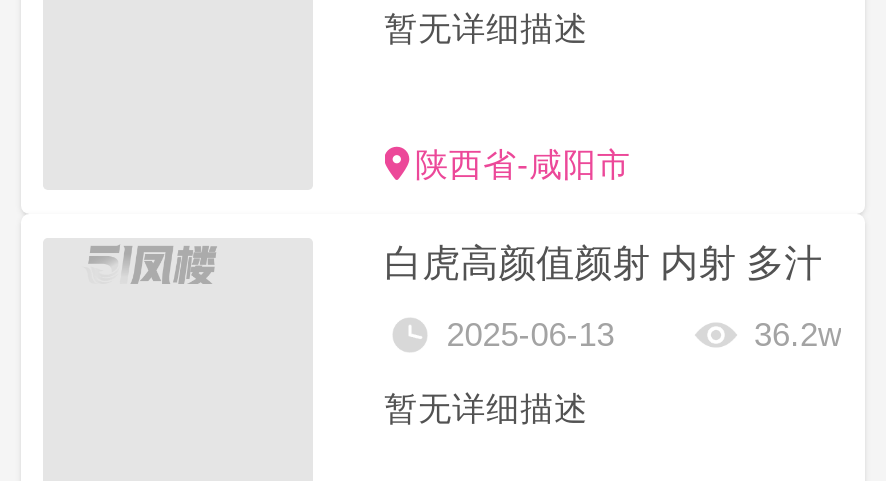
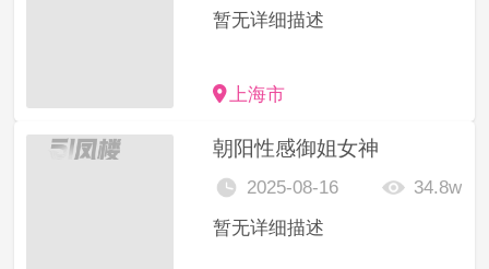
[415,146,631,184] 陕西省-咸阳市 -> [229,84,285,105] 上海市
[384,242,822,284] 白虎高颜值颜射 内射 多汁 -> [213,136,378,159] 朝阳性感御姐女神
[446,317,842,355] 2025-06-13 | 36.2w -> [246,177,462,198] 2025-08-16 | 34.8w

